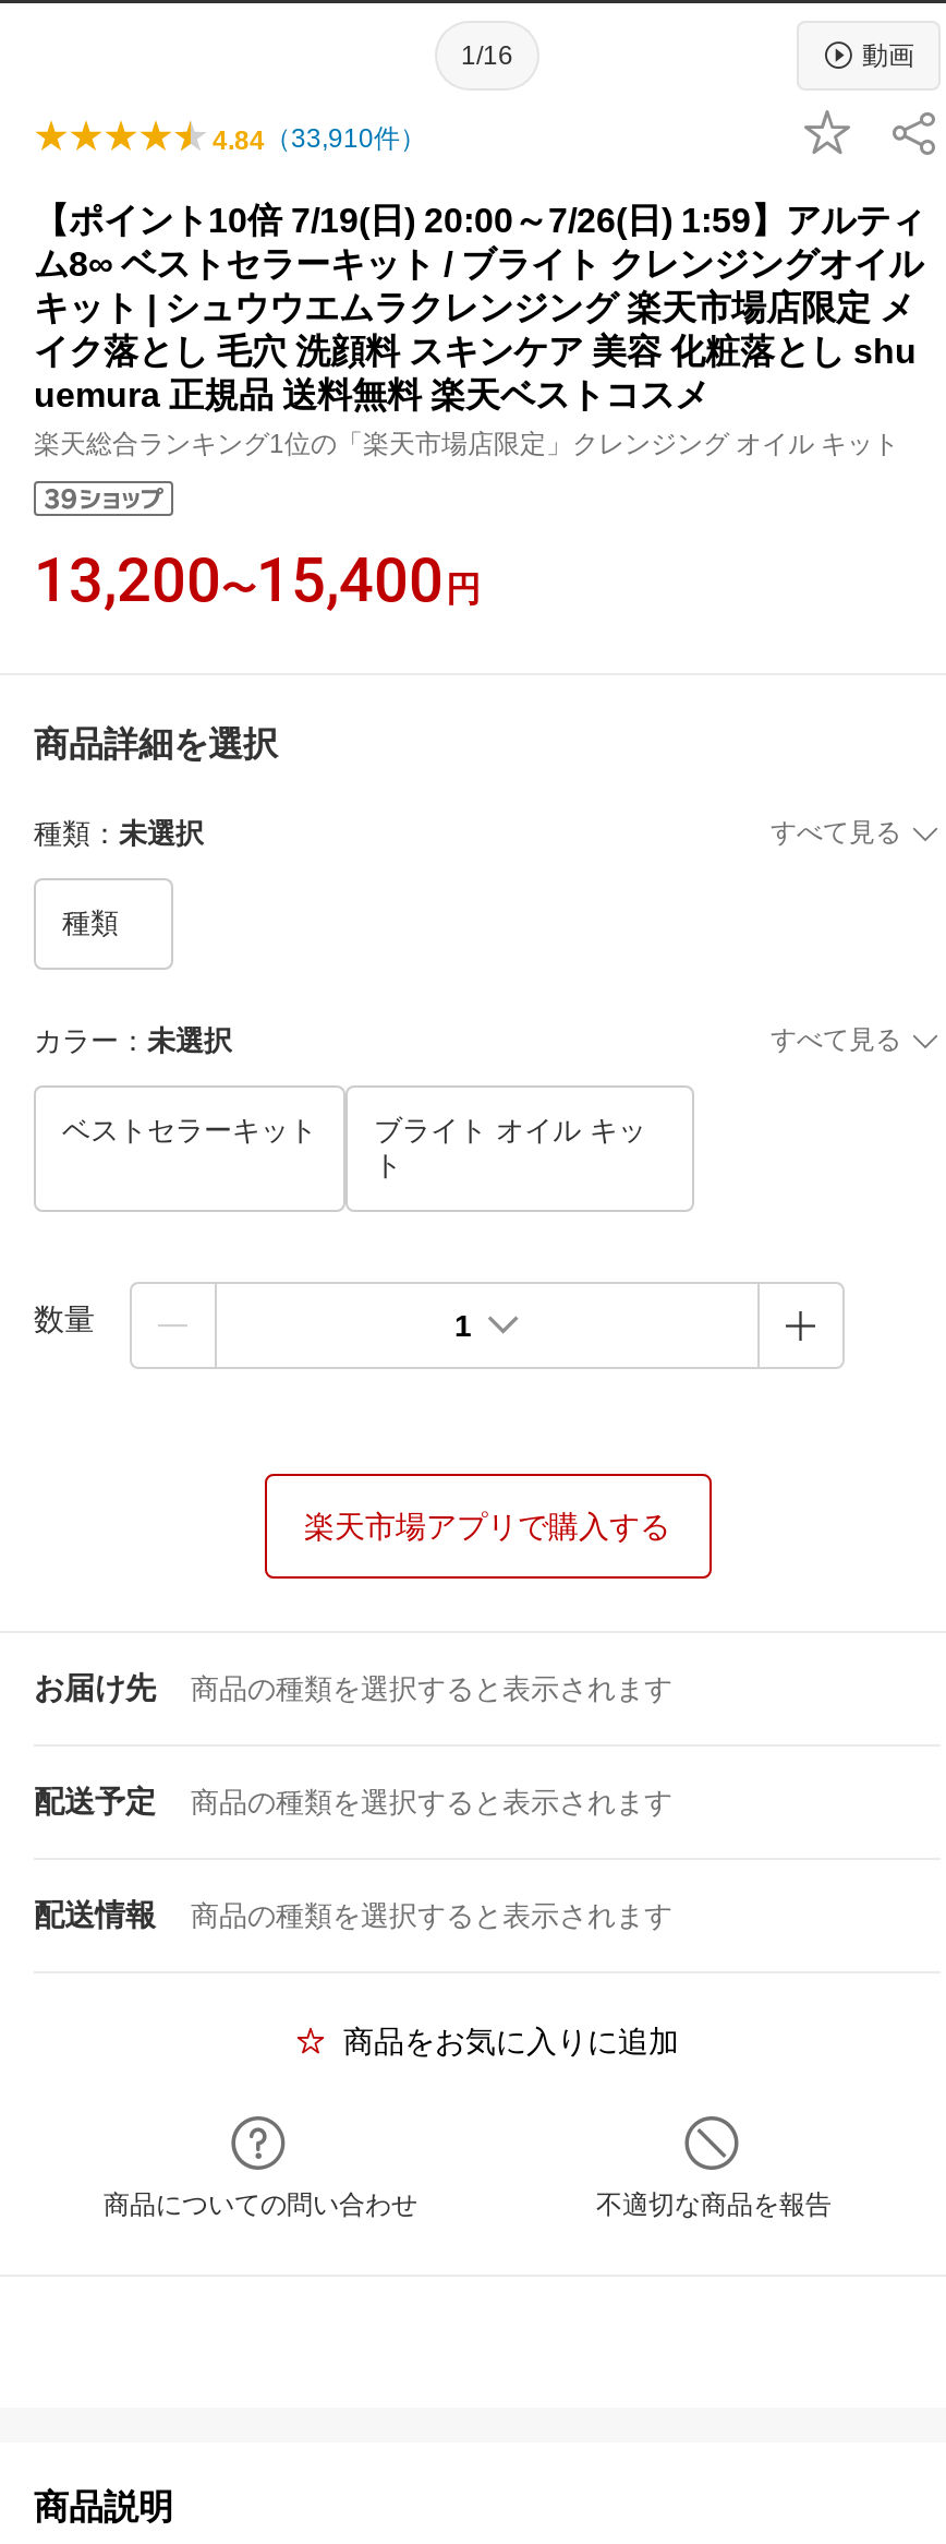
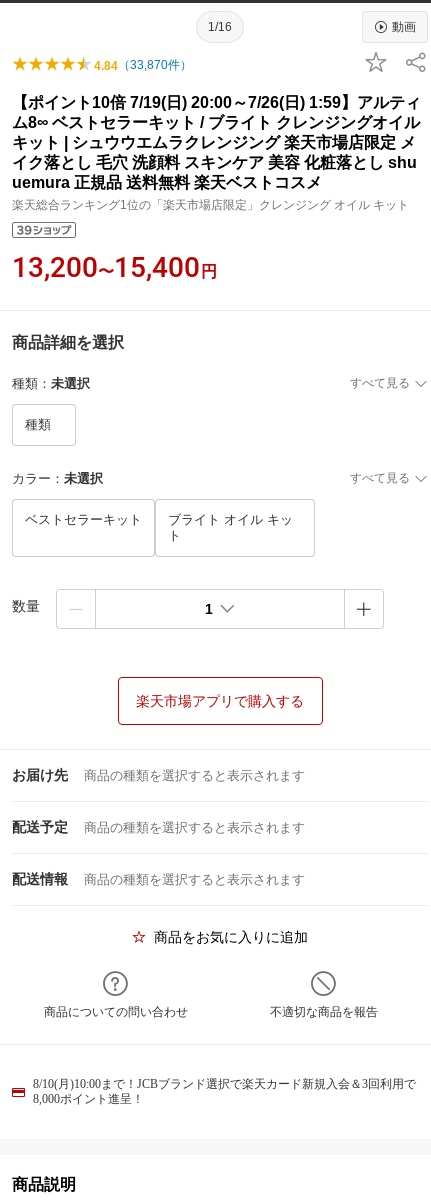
[213,123,426,156] 4.84（33,910件） -> [94,58,192,73] 4.84（33,870件）
none -> [33,1077,416,1106] 8/10(月)10:00まで！JCBブランド選択で楽天カード新規入会＆3回利用で | 8,000ポイント進呈！

